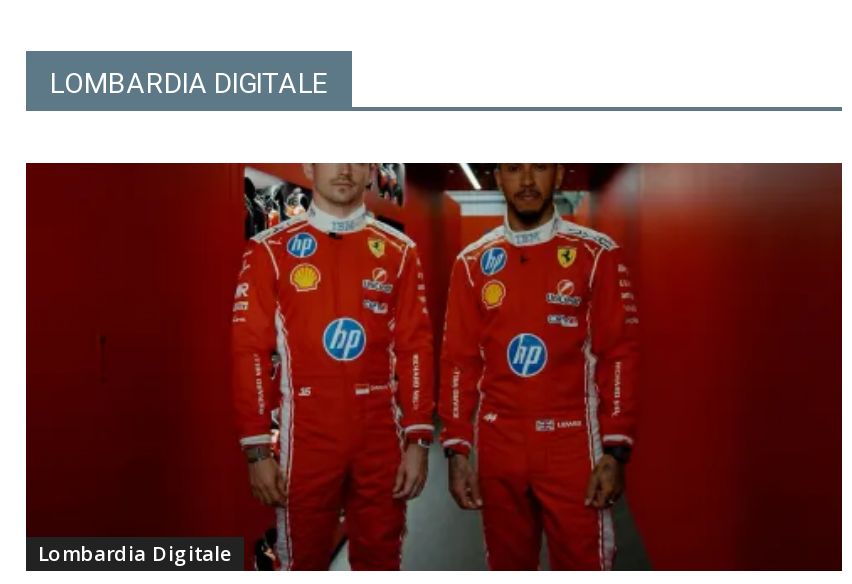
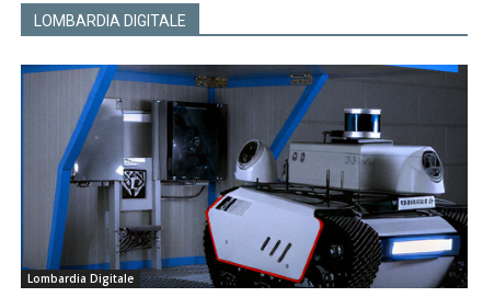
[24,160,842,574] [image] -> [20,64,468,289] [image]

